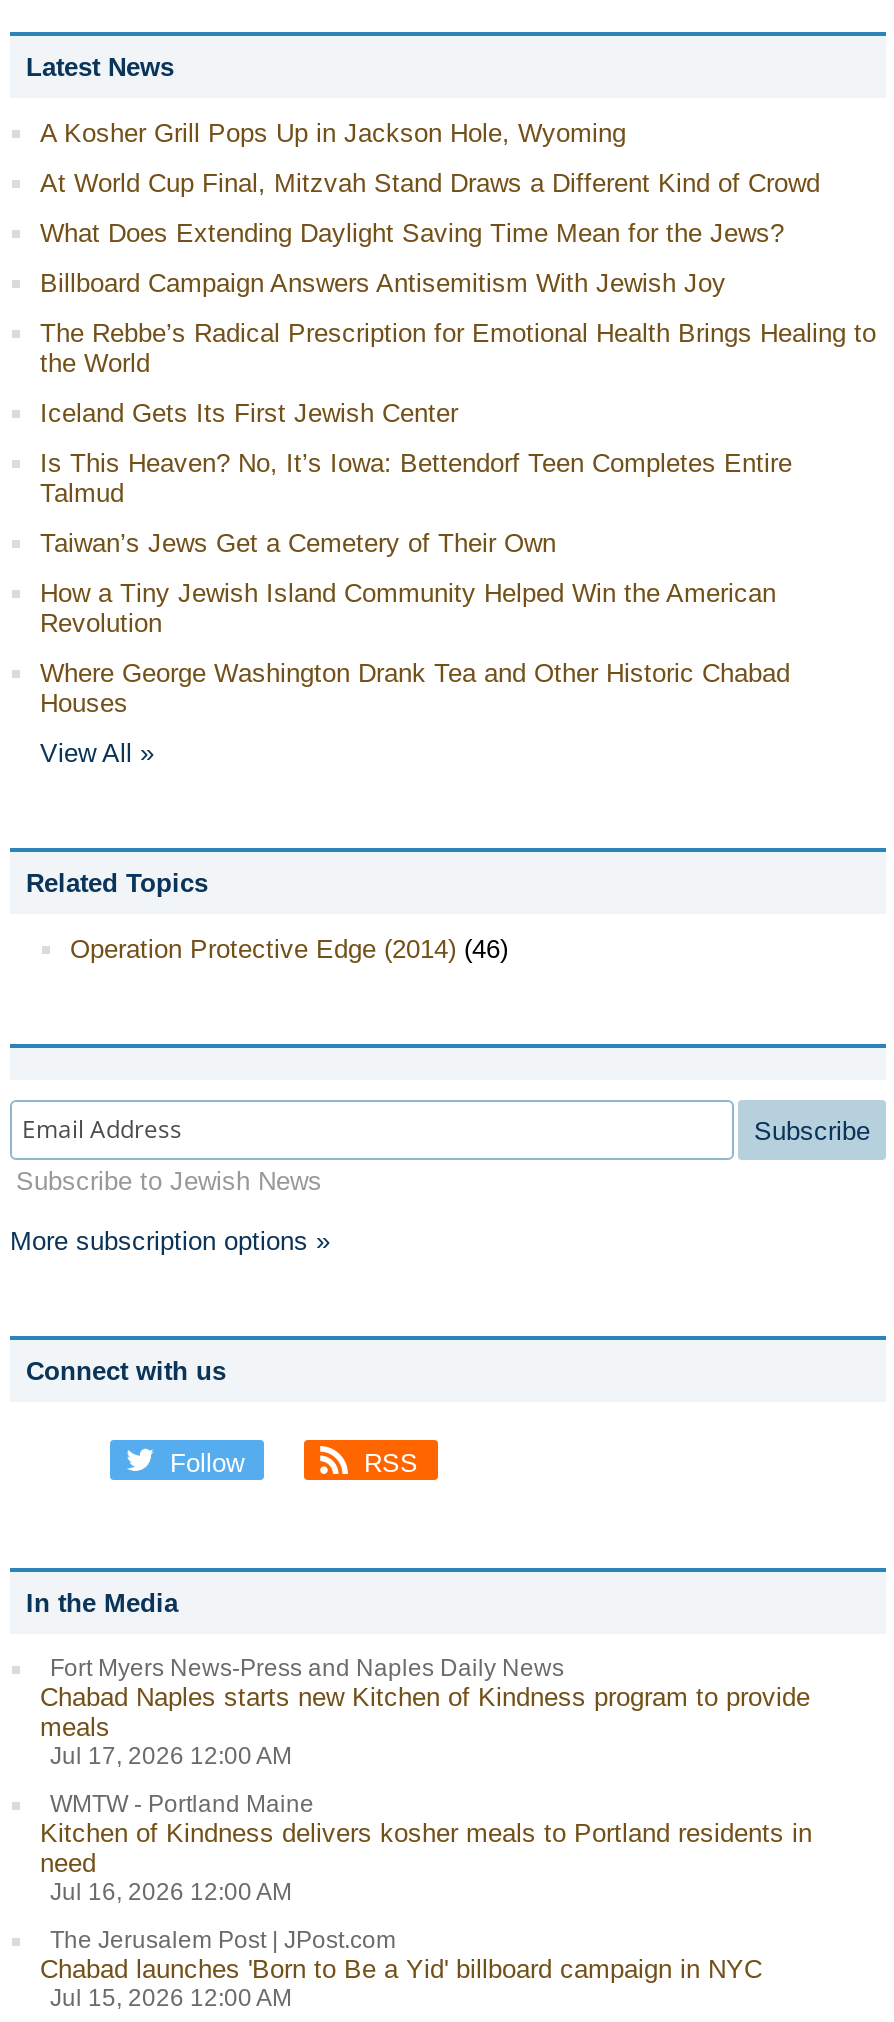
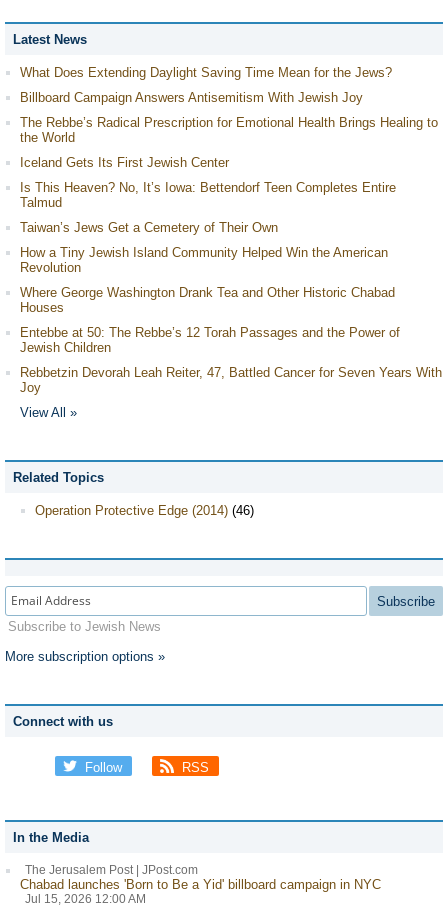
[40,117,820,197] A Kosher Grill Pops Up in Jackson Hole, Wyoming | At World Cup Final, Mitzvah Stand Draws a Different Kind of Crowd -> none
none -> [20,325,442,395] Entebbe at 50: The Rebbe’s 12 Torah Passages and the Power of | Jewish Children | Rebbetzin Devorah Leah Reiter, 47, Battled Cancer for Seven Years With | Joy
moved [10,737,870,1617] -> [5,405,435,845]: View All » | Related Topics | Operation Protective Edge (2014) (46) | ... | RSS | In the Media
[40,1653,812,1905] Fort Myers News-Press and Naples Daily News | Chabad Naples starts new Kitchen of Kindness program to provide | meals | Jul 17, 2026 12:00 AM | WMTW - Portland Maine | Kitchen of Kindness delivers kosher meals to Portland residents in | need | Jul 16, 2026 12:00 AM -> none

